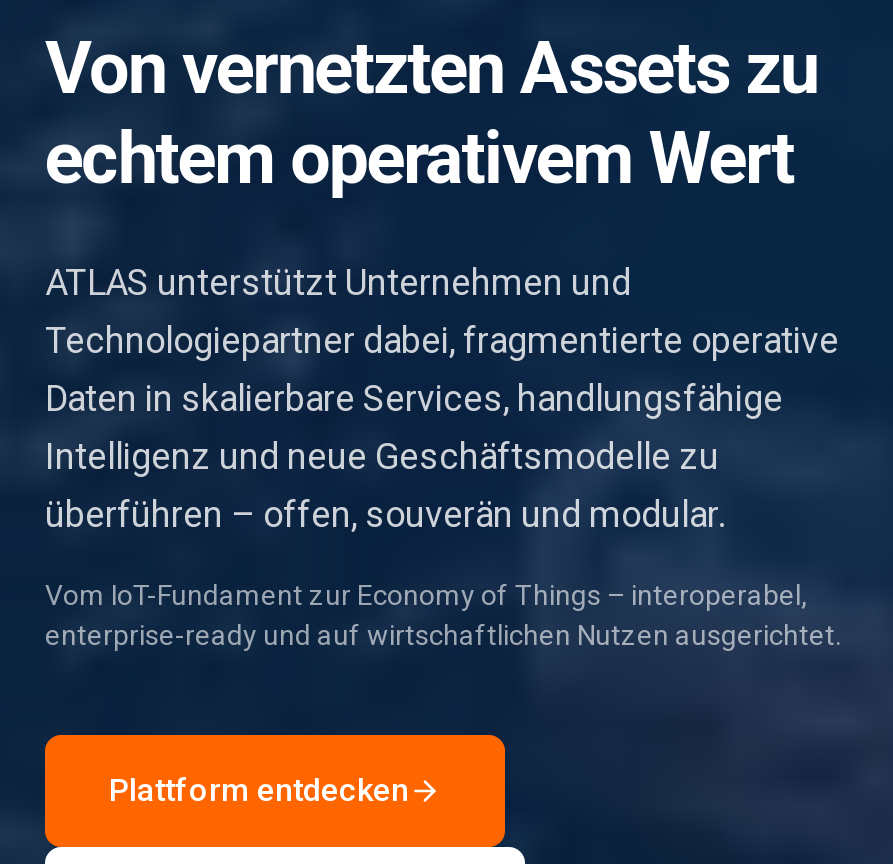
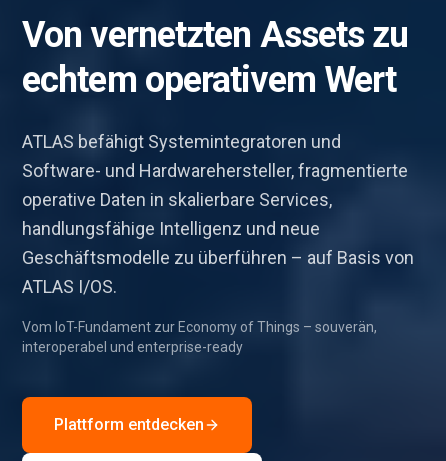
[45,262,839,536] ATLAS unterstützt Unternehmen und | Technologiepartner dabei, fragmentierte operative | Daten in skalierbare Services, handlungsfähige | Intelligenz und neue Geschäftsmodelle zu | überführen – offen, souverän und modular. -> [22,131,414,297] ATLAS befähigt Systemintegratoren und | Software- und Hardwarehersteller, fragmentierte | operative Daten in skalierbare Services, | handlungsfähige Intelligenz und neue | Geschäftsmodelle zu überführen – auf Basis von | ATLAS I/OS.
[45,580,841,652] Vom IoT-Fundament zur Economy of Things – interoperabel, | enterprise-ready und auf wirtschaftlichen Nutzen ausgerichtet. -> [22,319,377,355] Vom IoT-Fundament zur Economy of Things – souverän, | interoperabel und enterprise-ready

